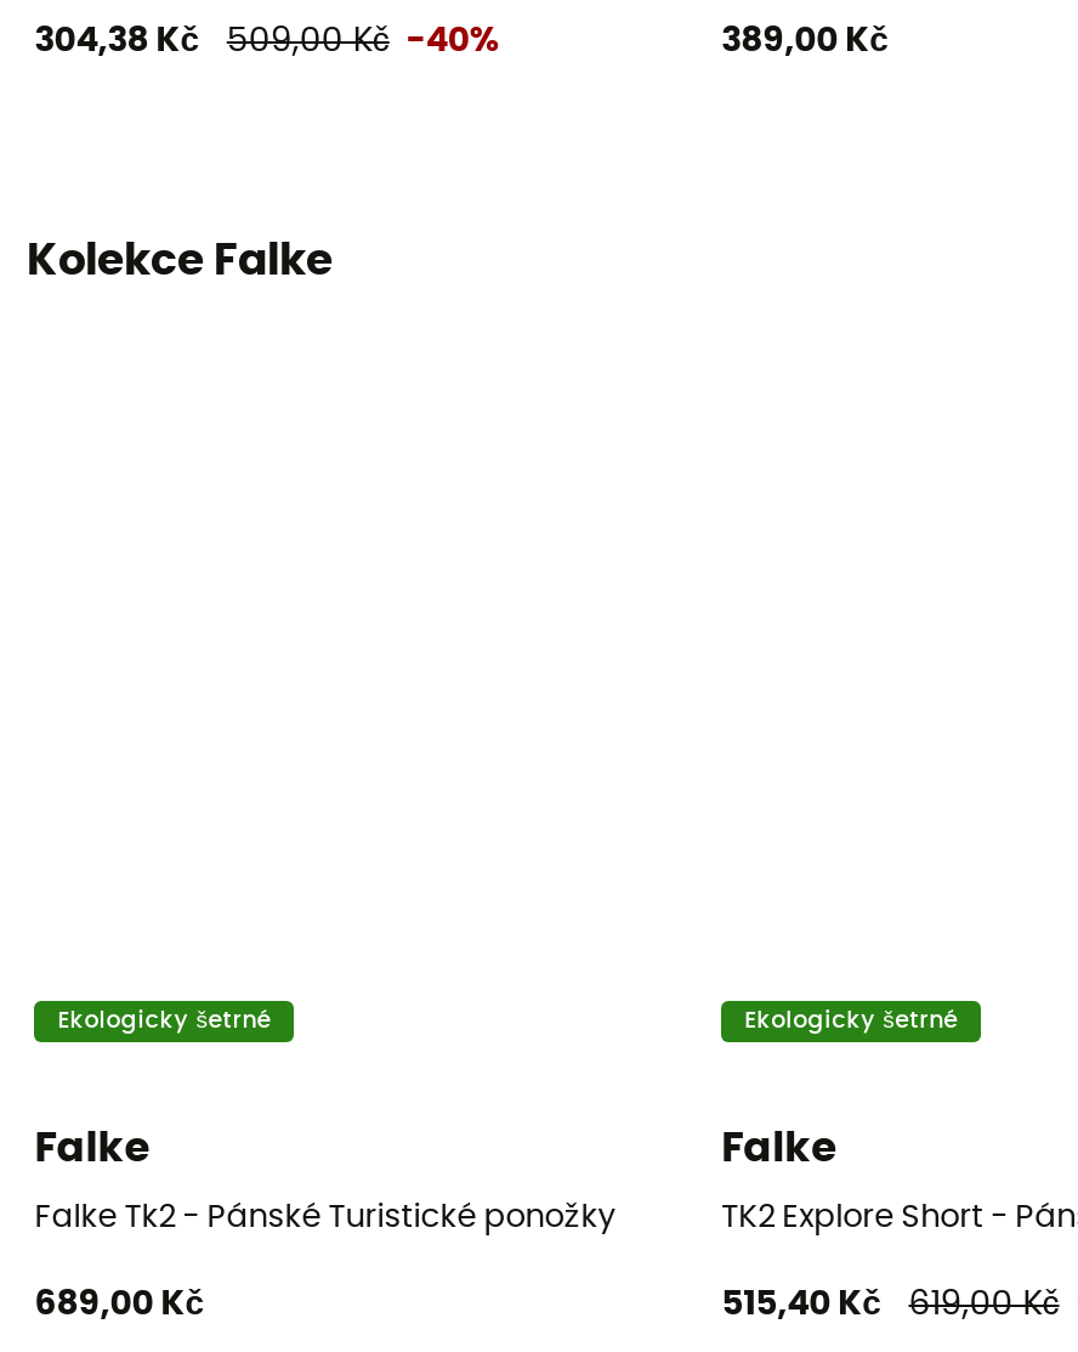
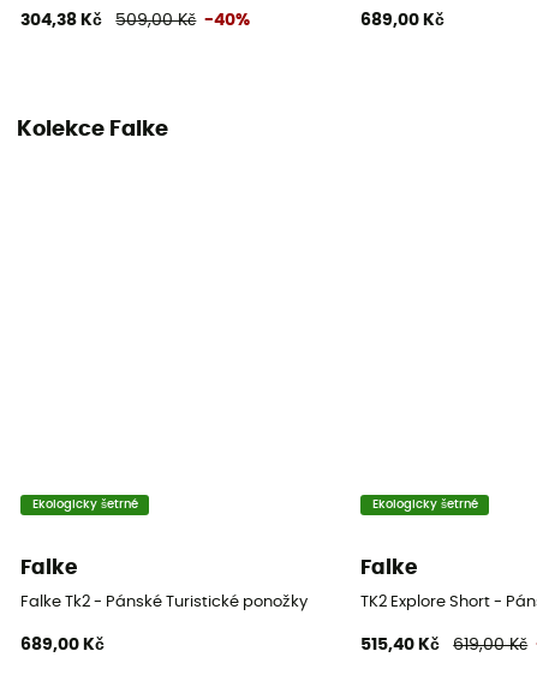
[721,25,889,59] 389,00 Kč -> [361,12,445,29] 689,00 Kč

